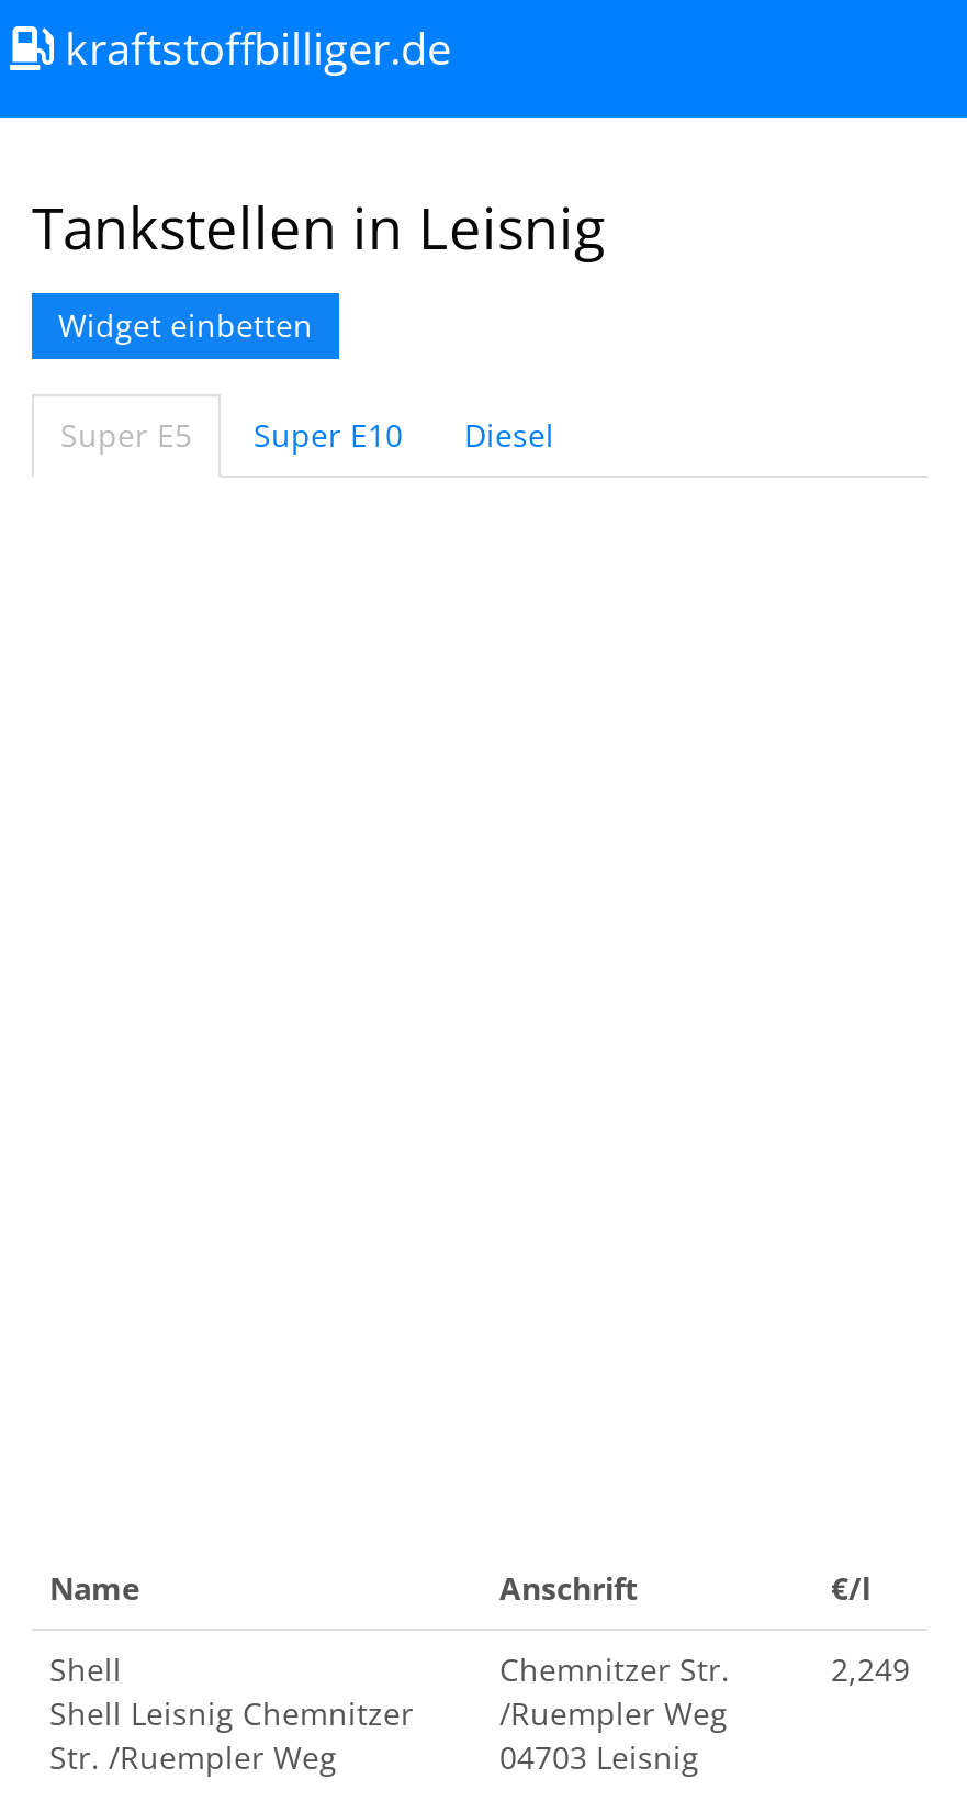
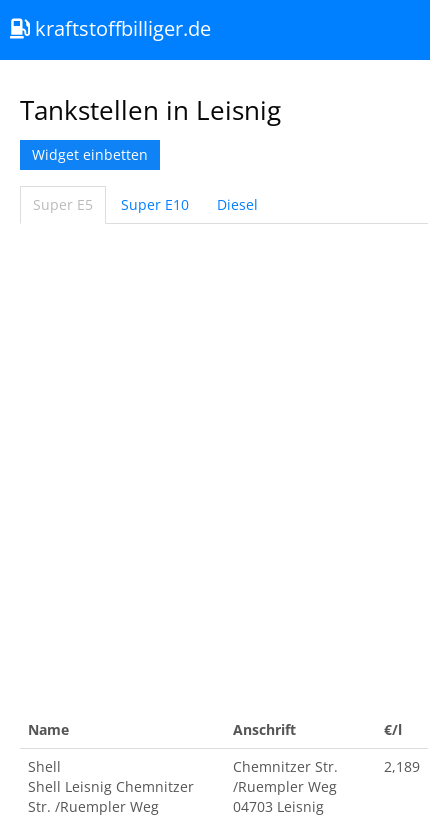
[831,1648,910,1690] 2,249 -> [384,757,420,776] 2,189

